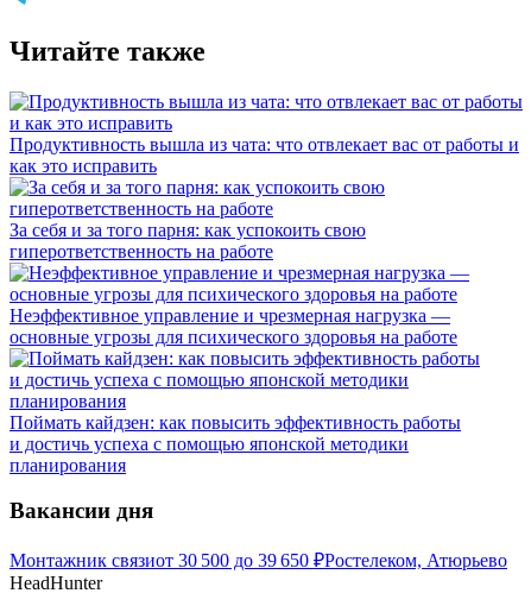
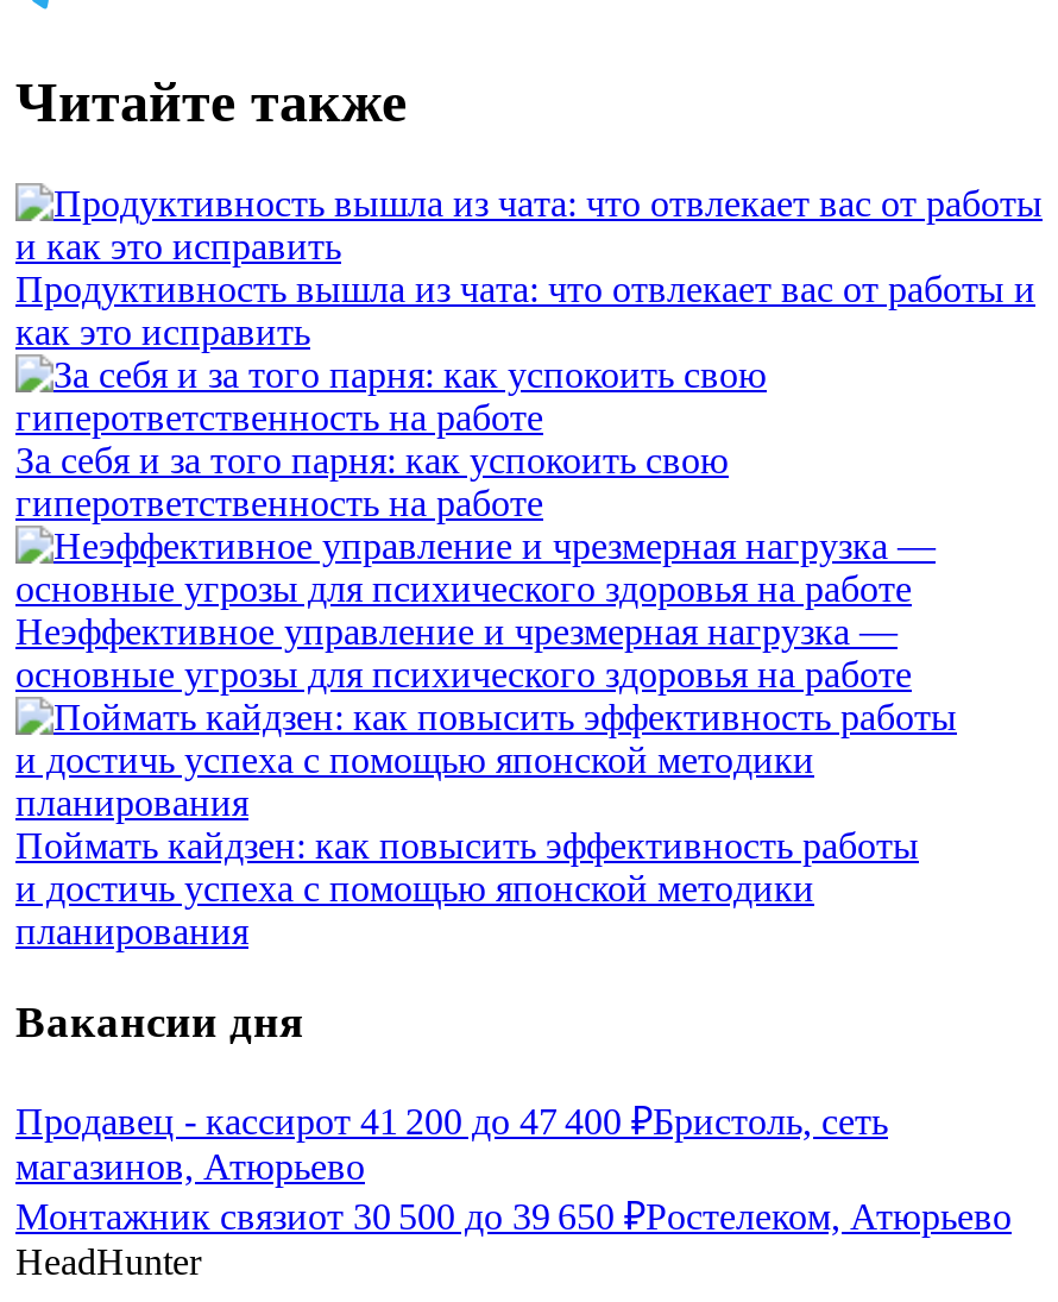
none -> [15,1101,888,1187] Продавец - кассирот 41 200 до 47 400 ₽Бристоль, сеть | магазинов, Атюрьево

